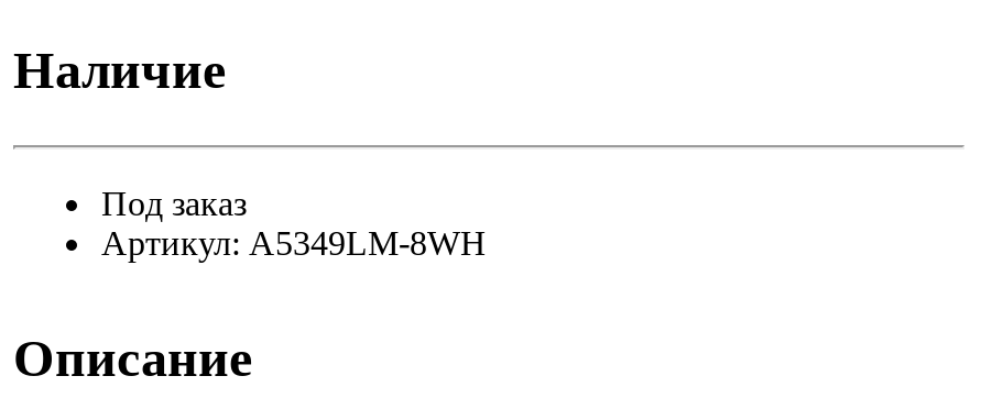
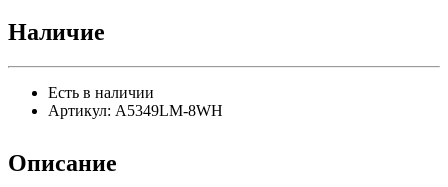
[101,185,247,223] Под заказ -> [48,84,154,101] Есть в наличии

